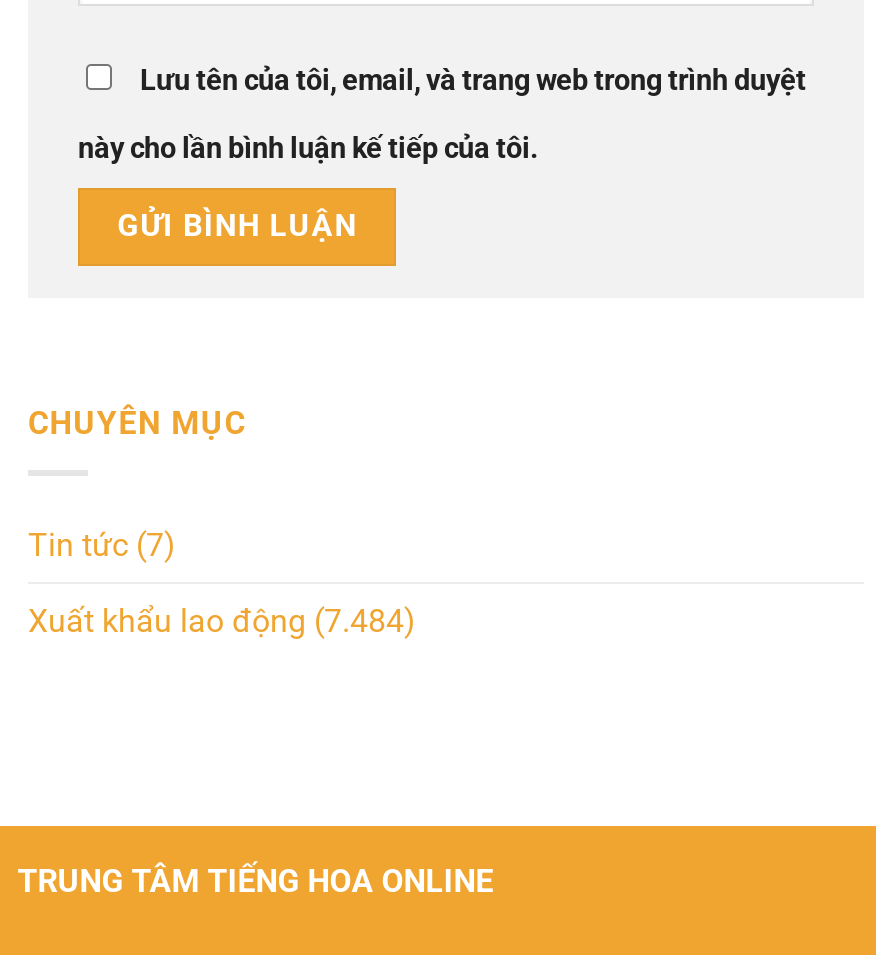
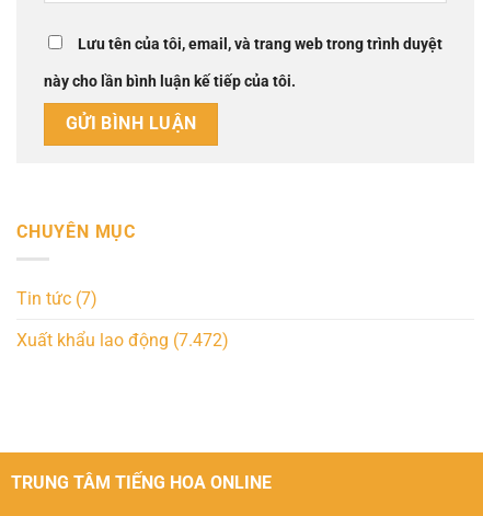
[28,602,416,640] Xuất khẩu lao động (7.484) -> [16,330,229,350] Xuất khẩu lao động (7.472)

